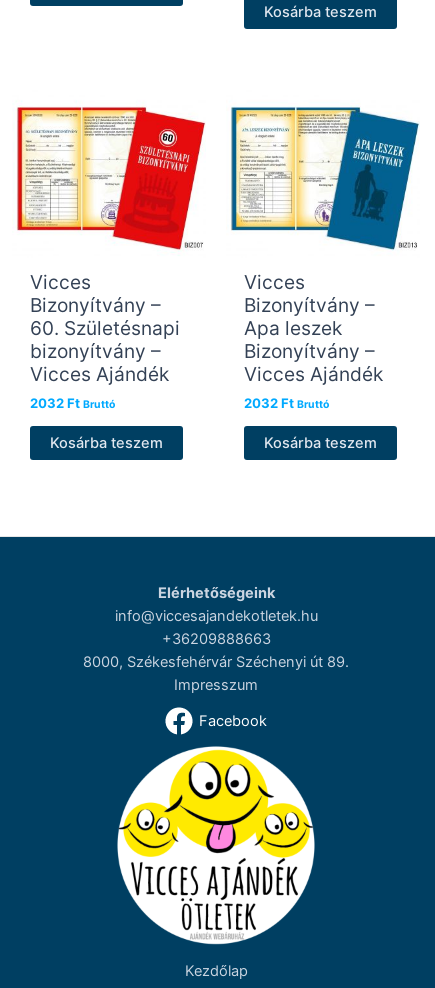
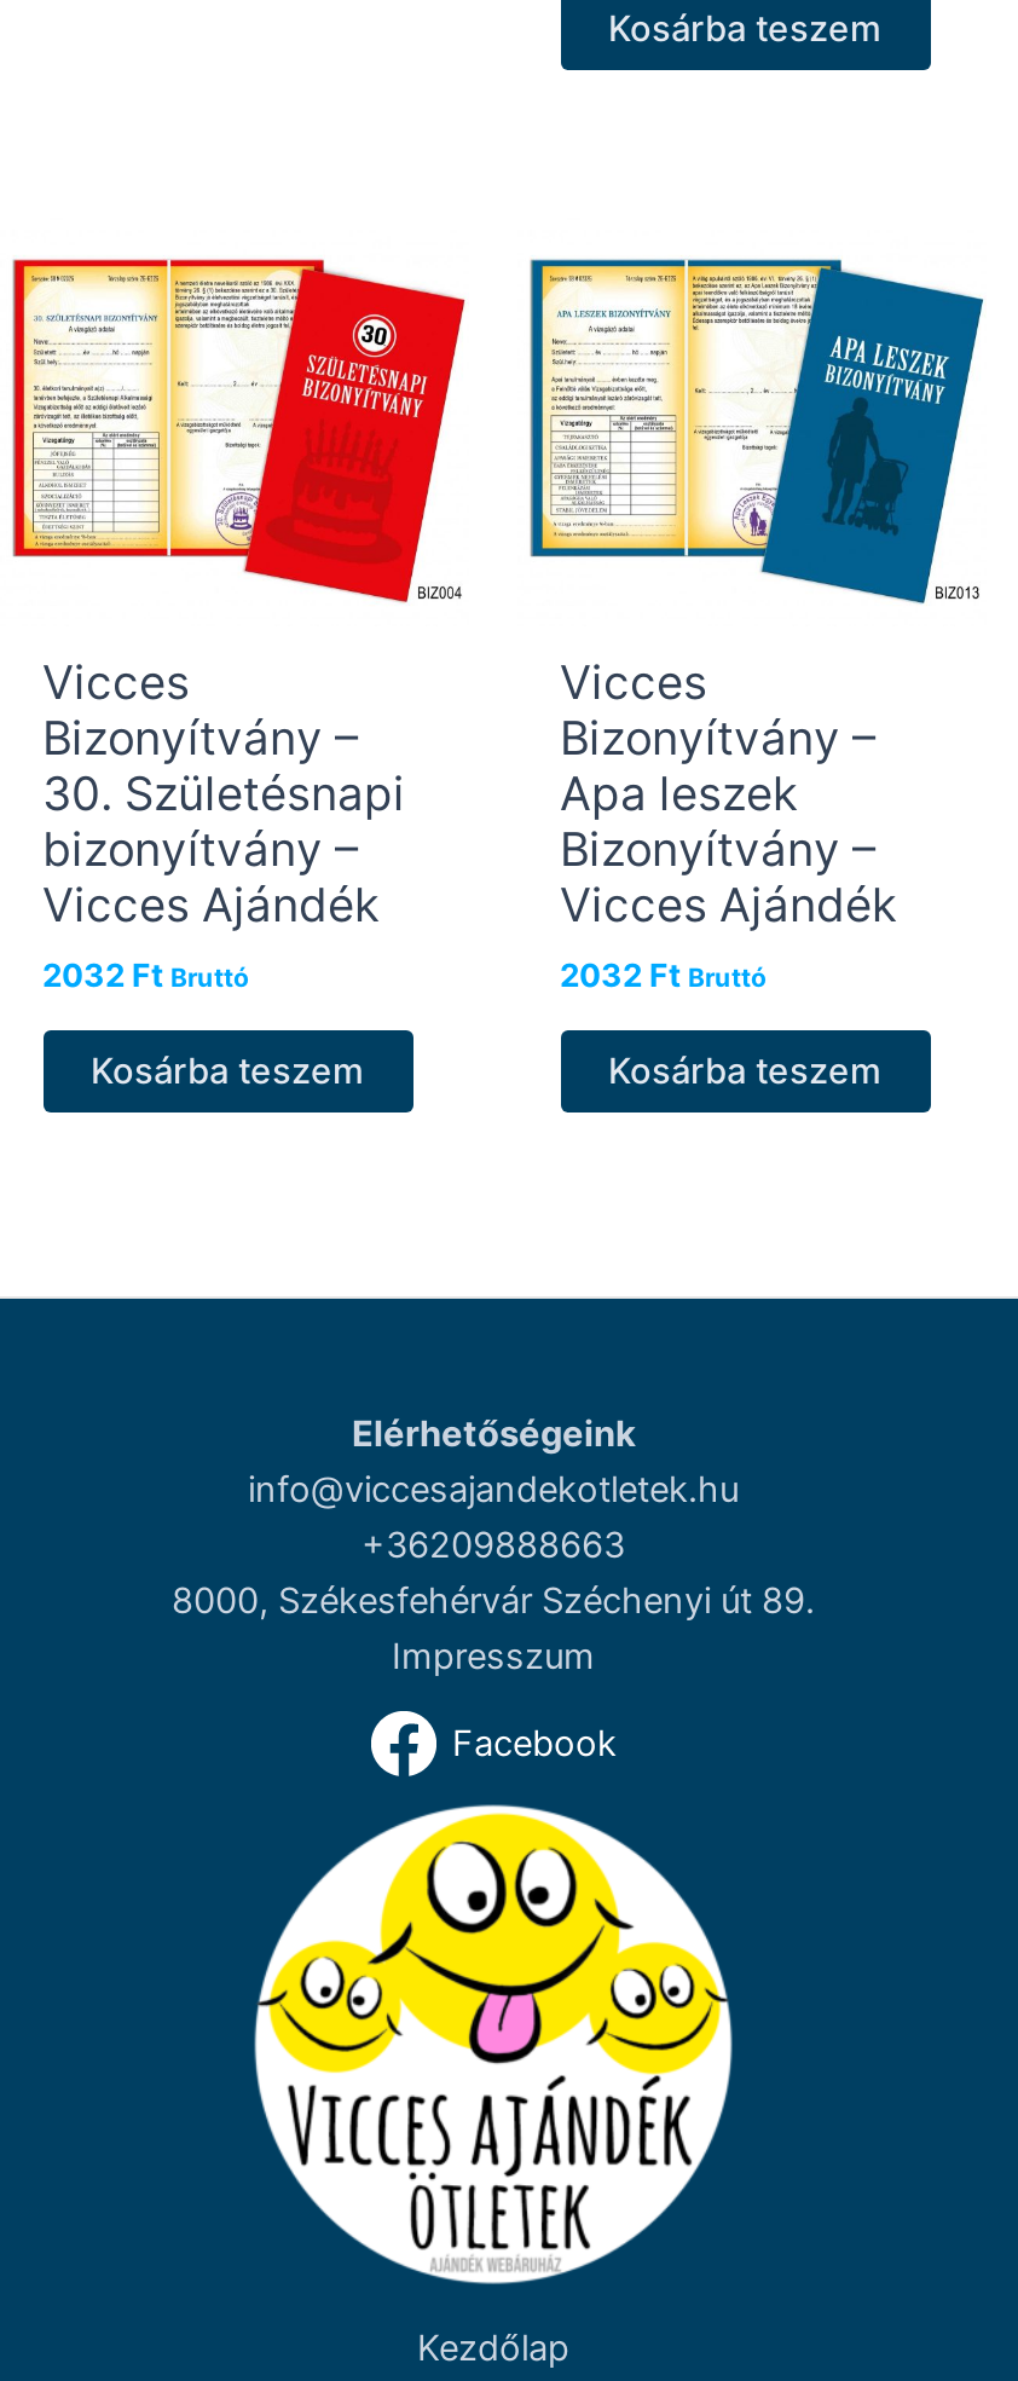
[29,316,179,340] 60. Születésnapi -> [42,764,405,822] 30. Születésnapi

